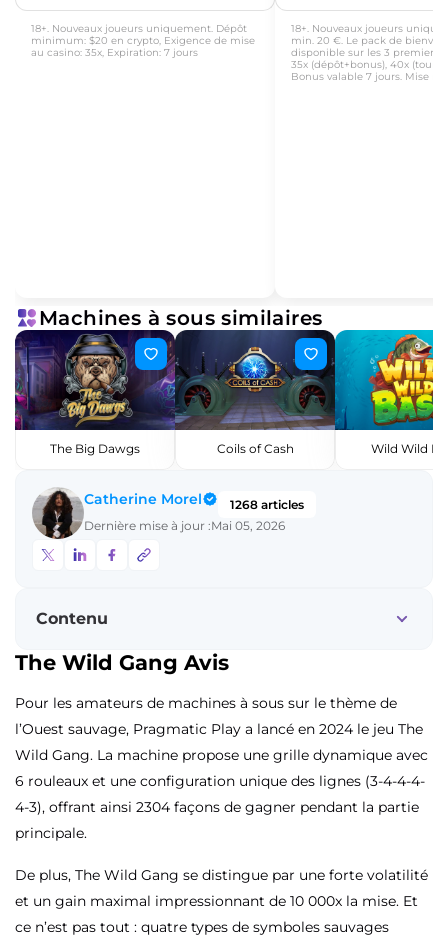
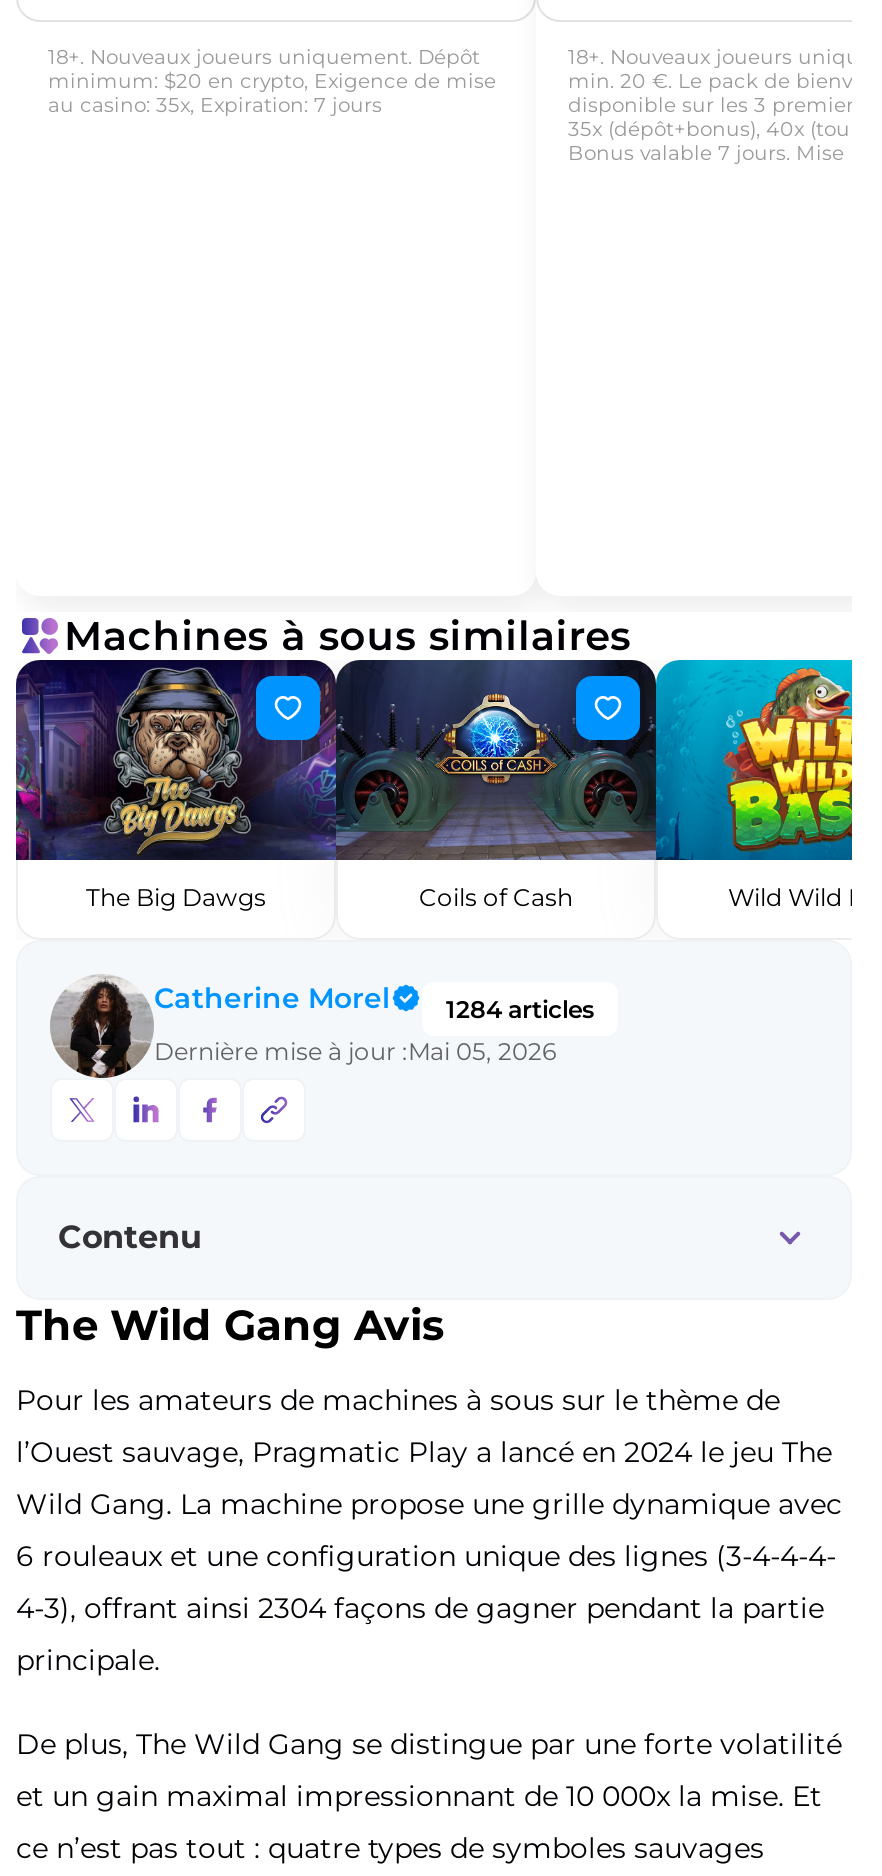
[84,490,304,512] Catherine Morel 1268 articles -> [154,981,594,1025] Catherine Morel 1284 articles

